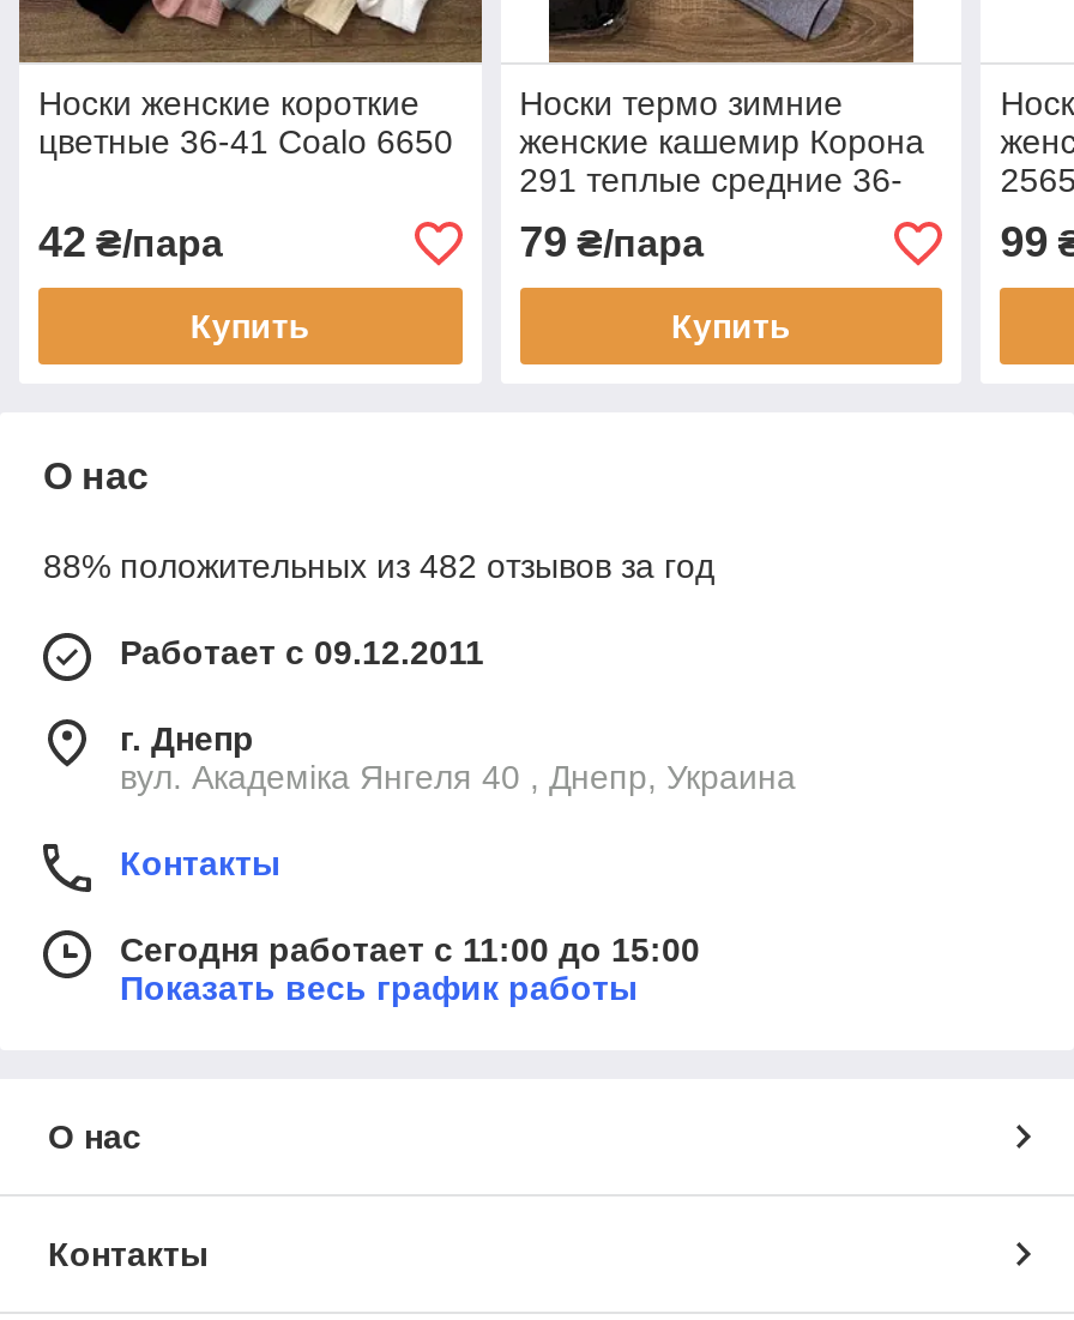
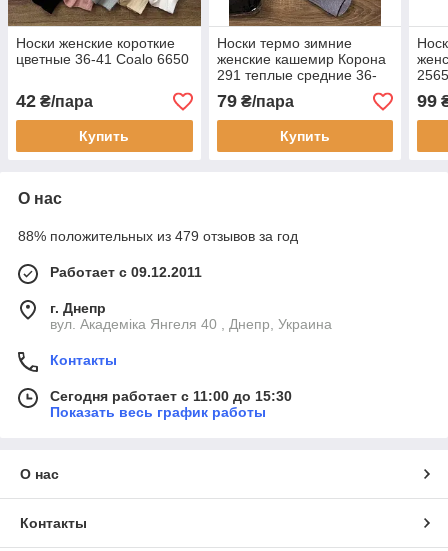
[43,548,714,586] 88% положительных из 482 отзывов за год -> [18,228,298,244] 88% положительных из 479 отзывов за год
[120,932,700,970] Сегодня работает с 11:00 до 15:00 -> [50,388,292,404] Сегодня работает с 11:00 до 15:30

